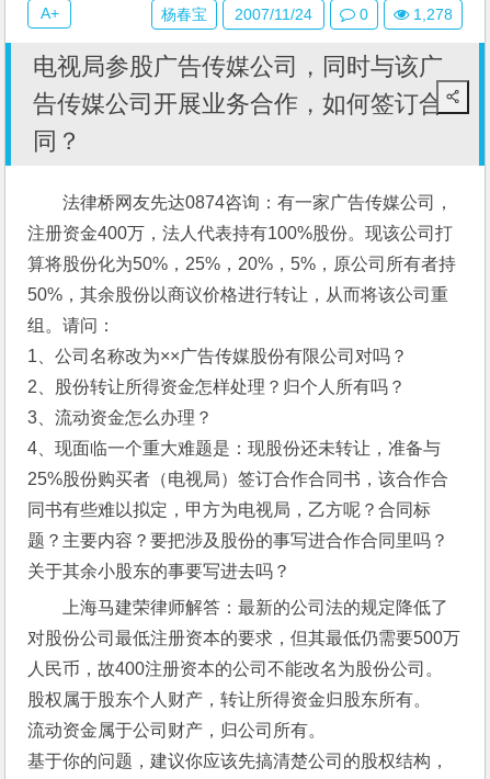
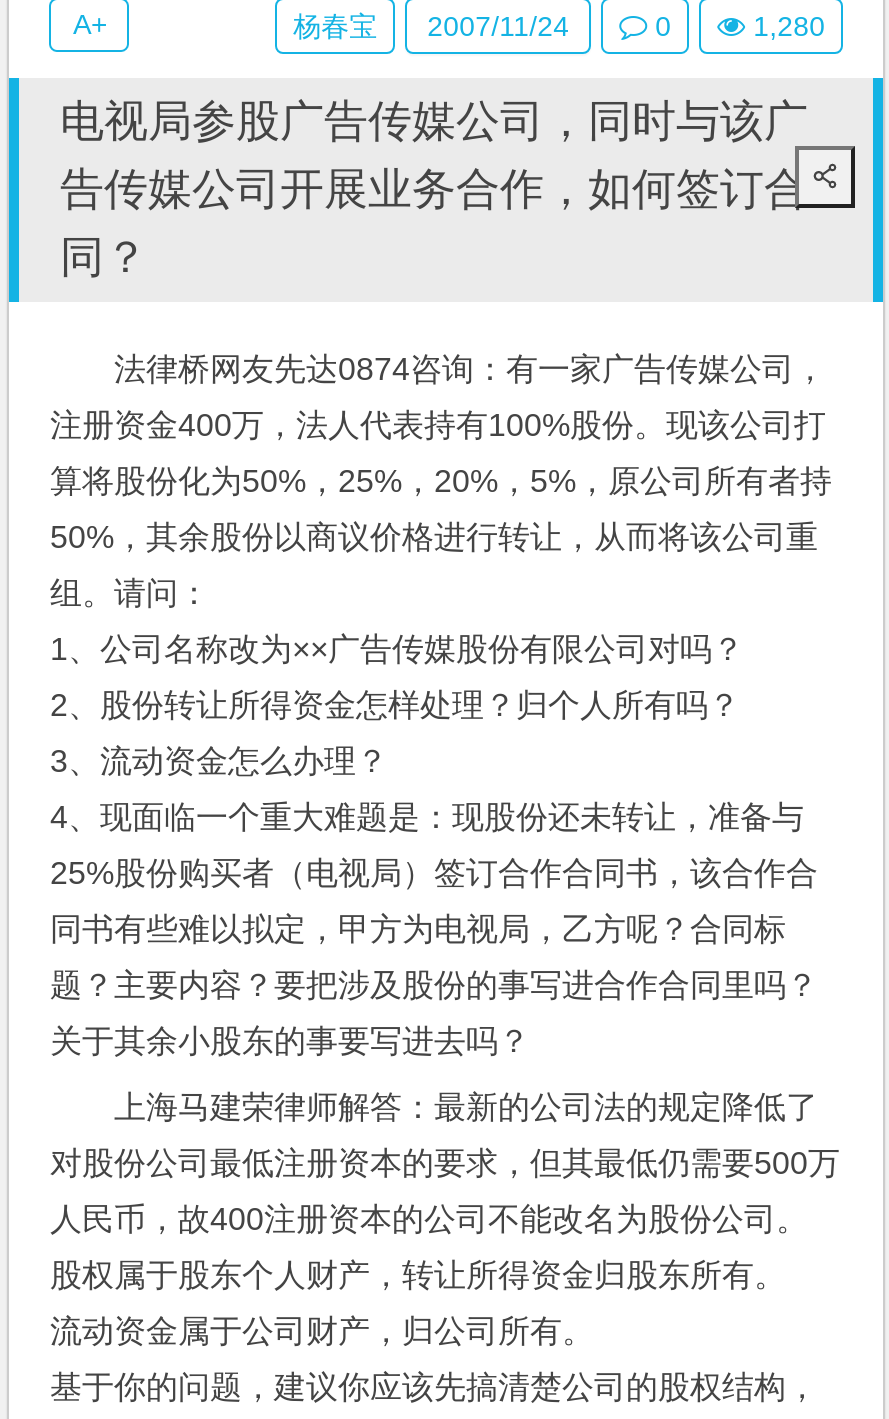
[409,5,453,23] 1,278 -> [745,10,825,42] 1,280

